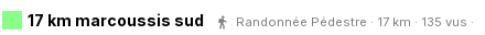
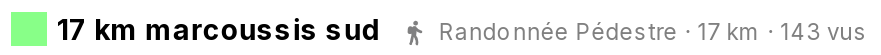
[236,14,474,29] Randonnée Pédestre · 17 km · 135 vus · -> [439,17,867,45] Randonnée Pédestre · 17 km · 143 vus

